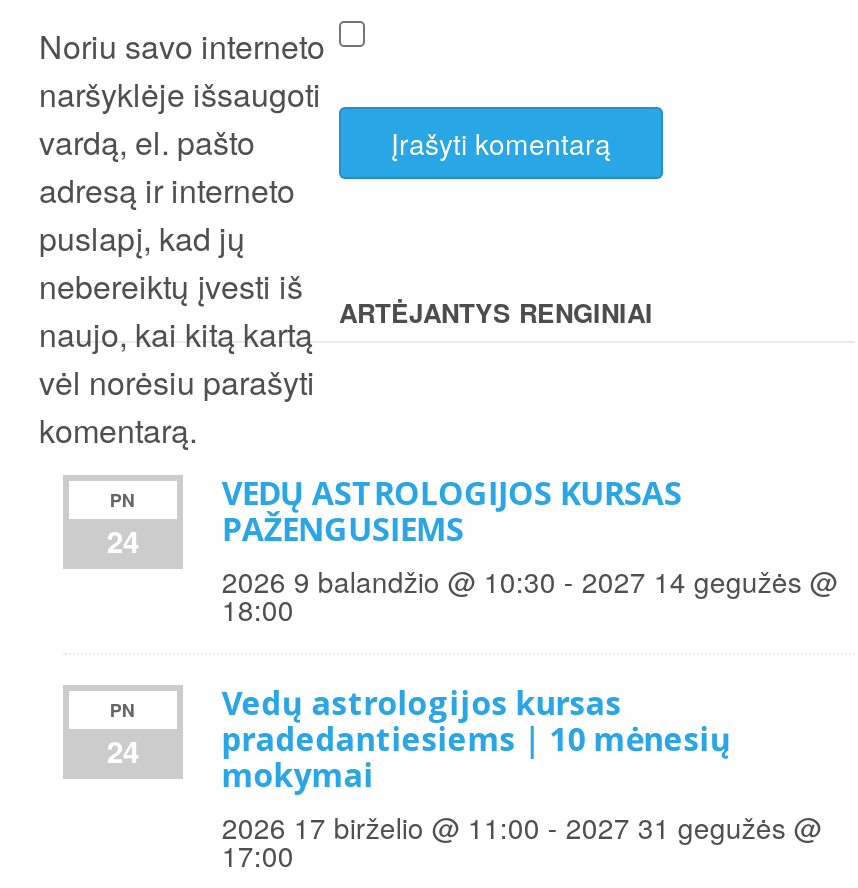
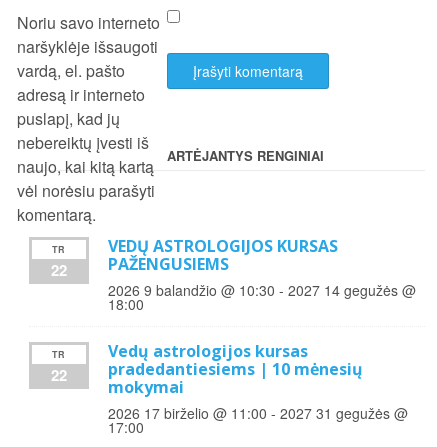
[107,488,139,564] PN | 24 -> [51,243,67,281] TR | 22
[107,698,139,774] PN | 24 -> [51,348,67,386] TR | 22

